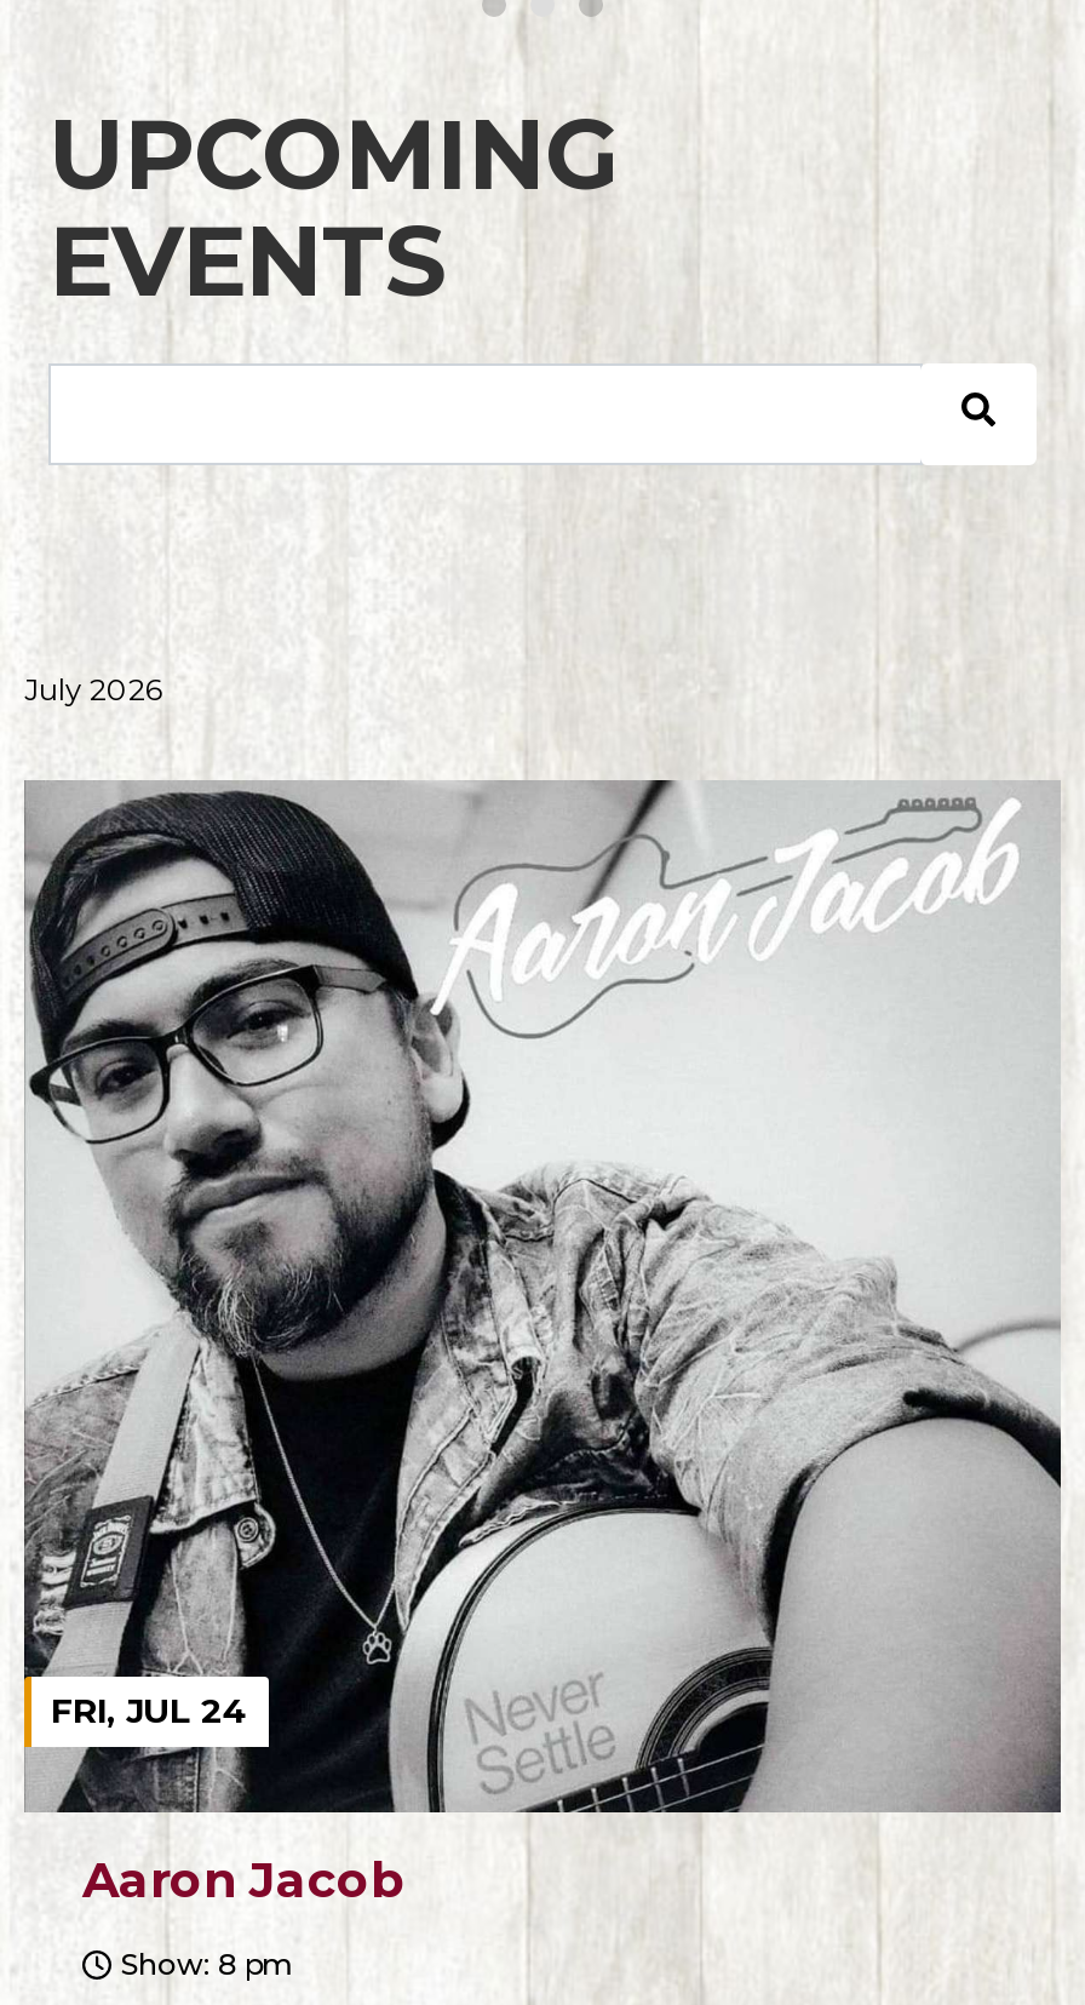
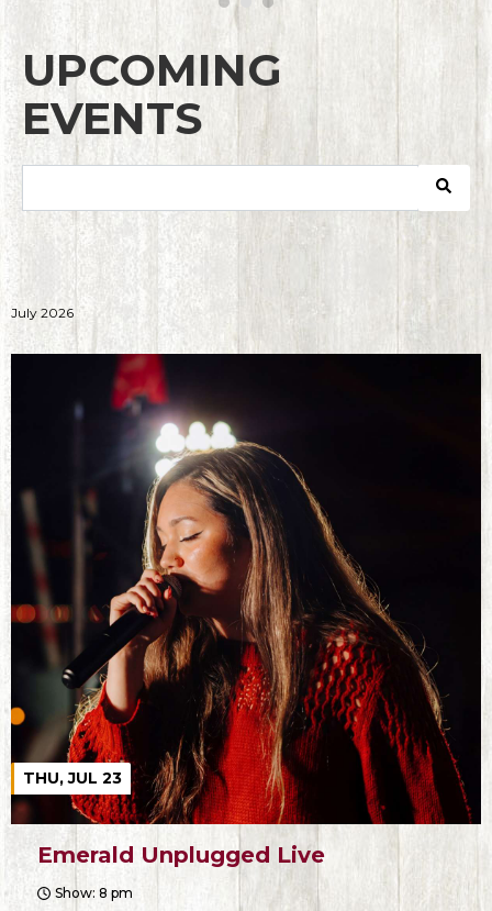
[22,780,1061,1817] [image] | FRI, JUL 24 -> [10,353,482,825] [image] | THU, JUL 23
[82,1850,404,1909] Aaron Jacob -> [37,841,325,868] Emerald Unplugged Live

